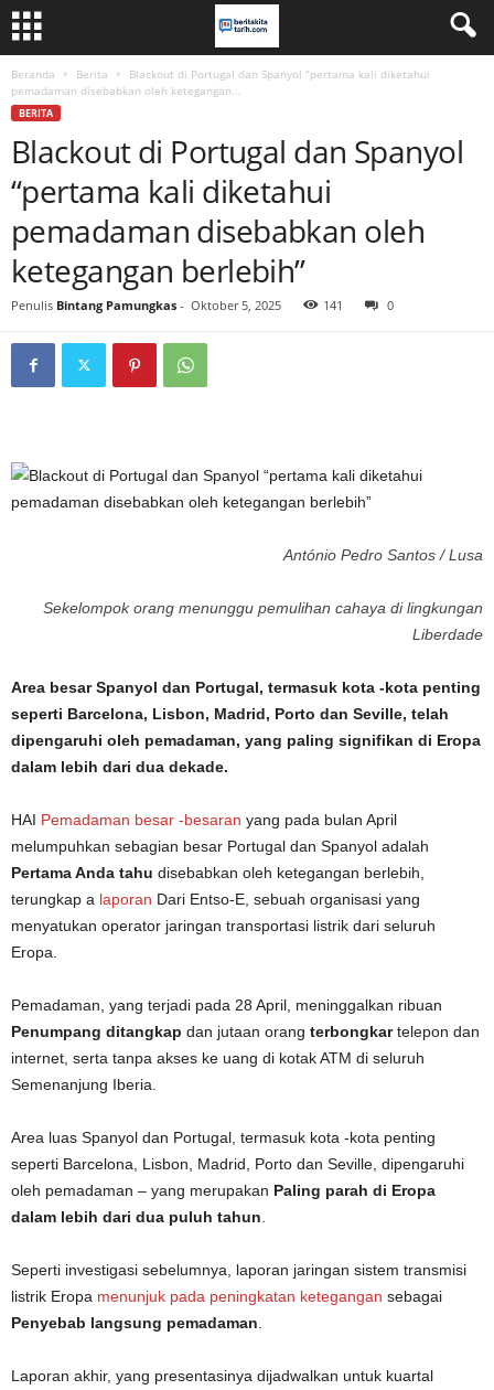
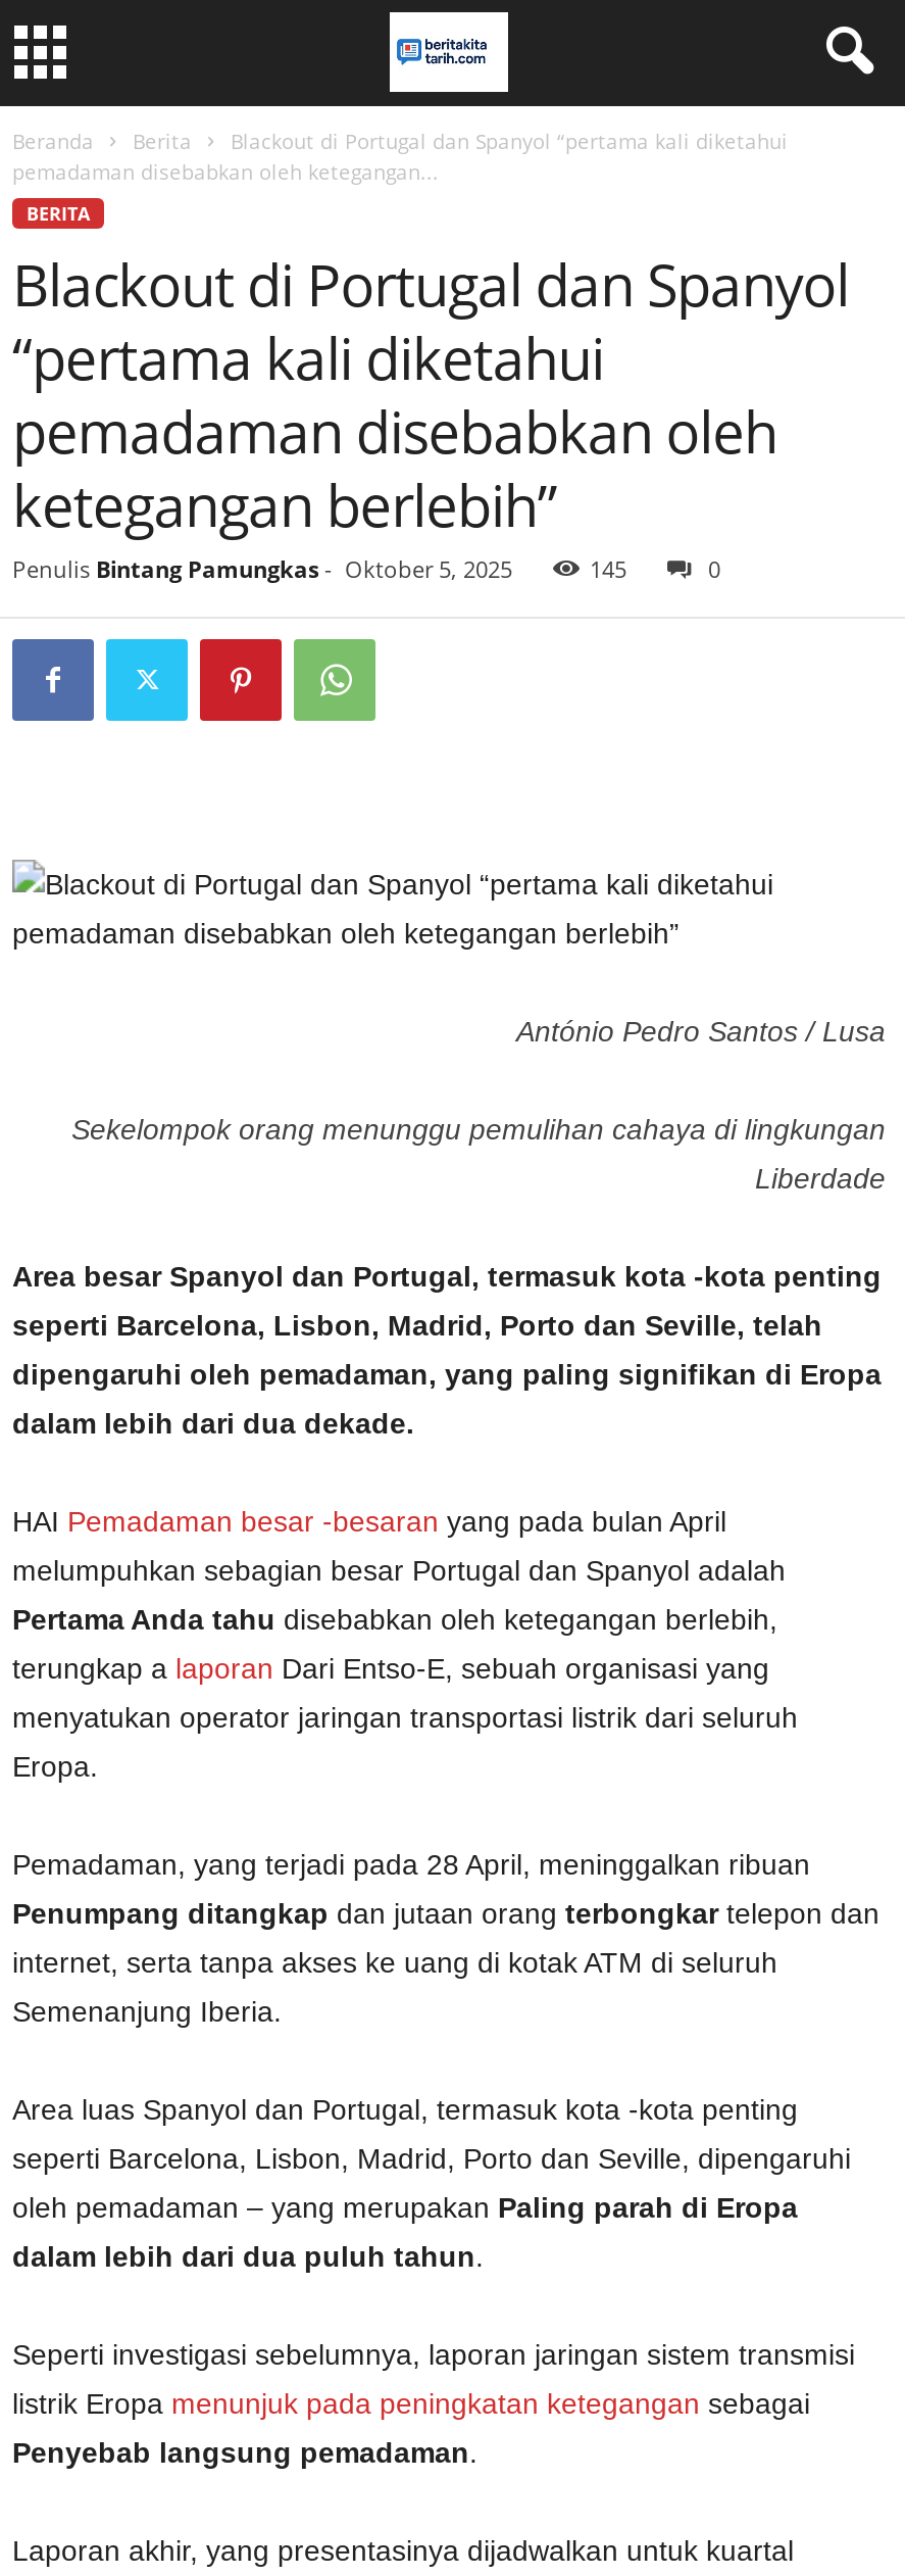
[323,297,343,313] 141 -> [590,553,626,584] 145

